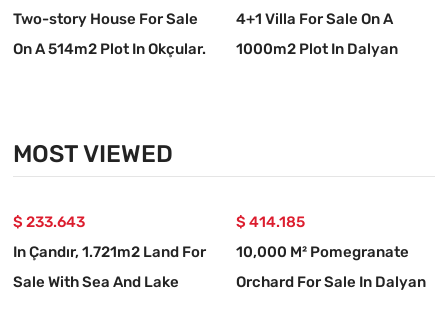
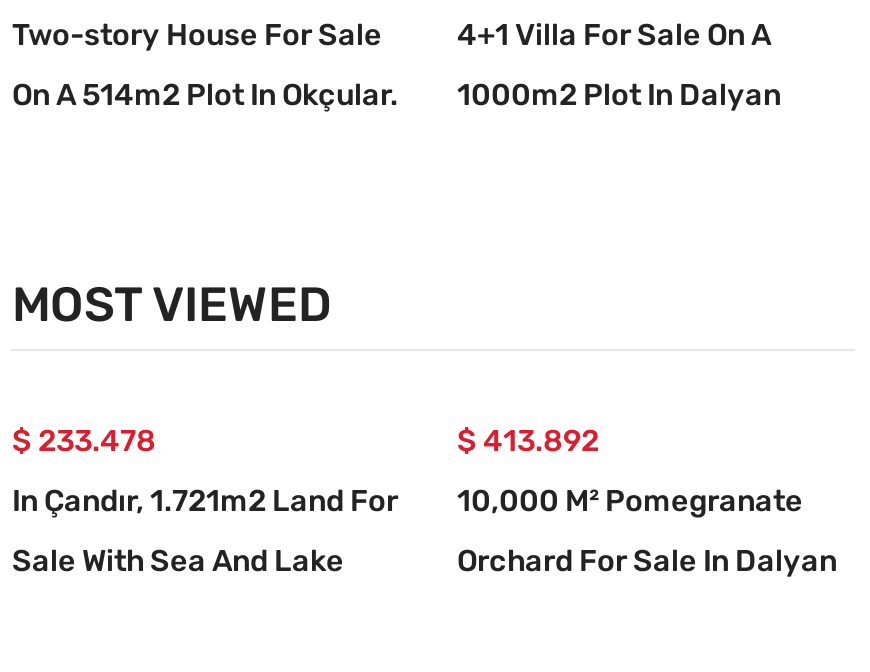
[13,213,85,231] $ 233.643 -> [12,423,156,459] $ 233.478
[236,213,305,231] $ 414.185 -> [457,423,599,459] $ 413.892

